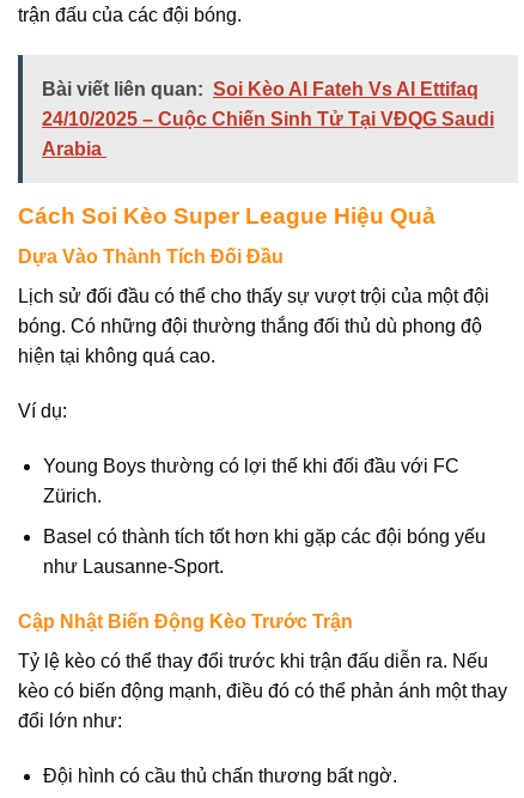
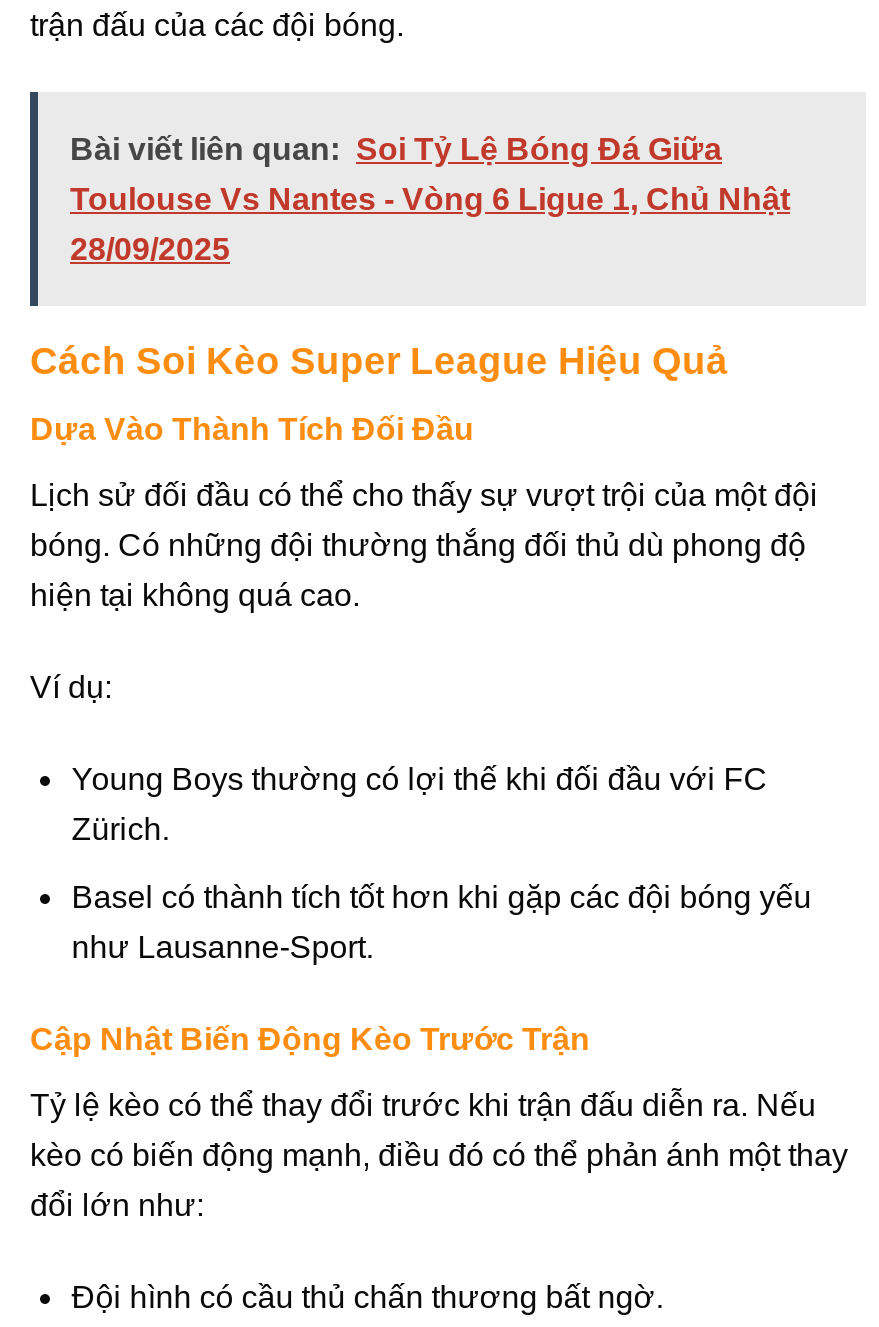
[42,78,479,99] Bài viết liên quan: Soi Kèo Al Fateh Vs Al Ettifaq -> [70,131,722,165] Bài viết liên quan: Soi Tỷ Lệ Bóng Đá Giữa
[42,108,494,129] 24/10/2025 – Cuộc Chiến Sinh Tử Tại VĐQG Saudi -> [70,181,790,215] Toulouse Vs Nantes - Vòng 6 Ligue 1, Chủ Nhật
[42,138,106,159] Arabia -> [70,231,230,265] 28/09/2025

